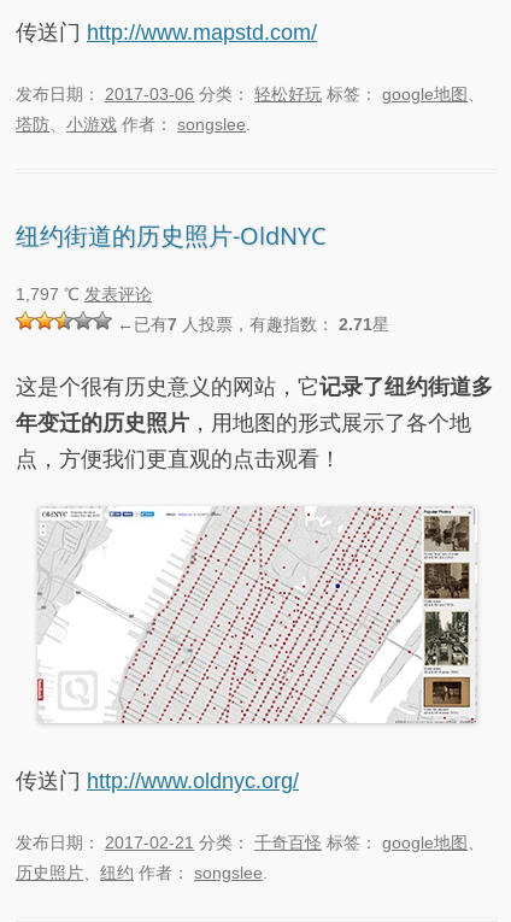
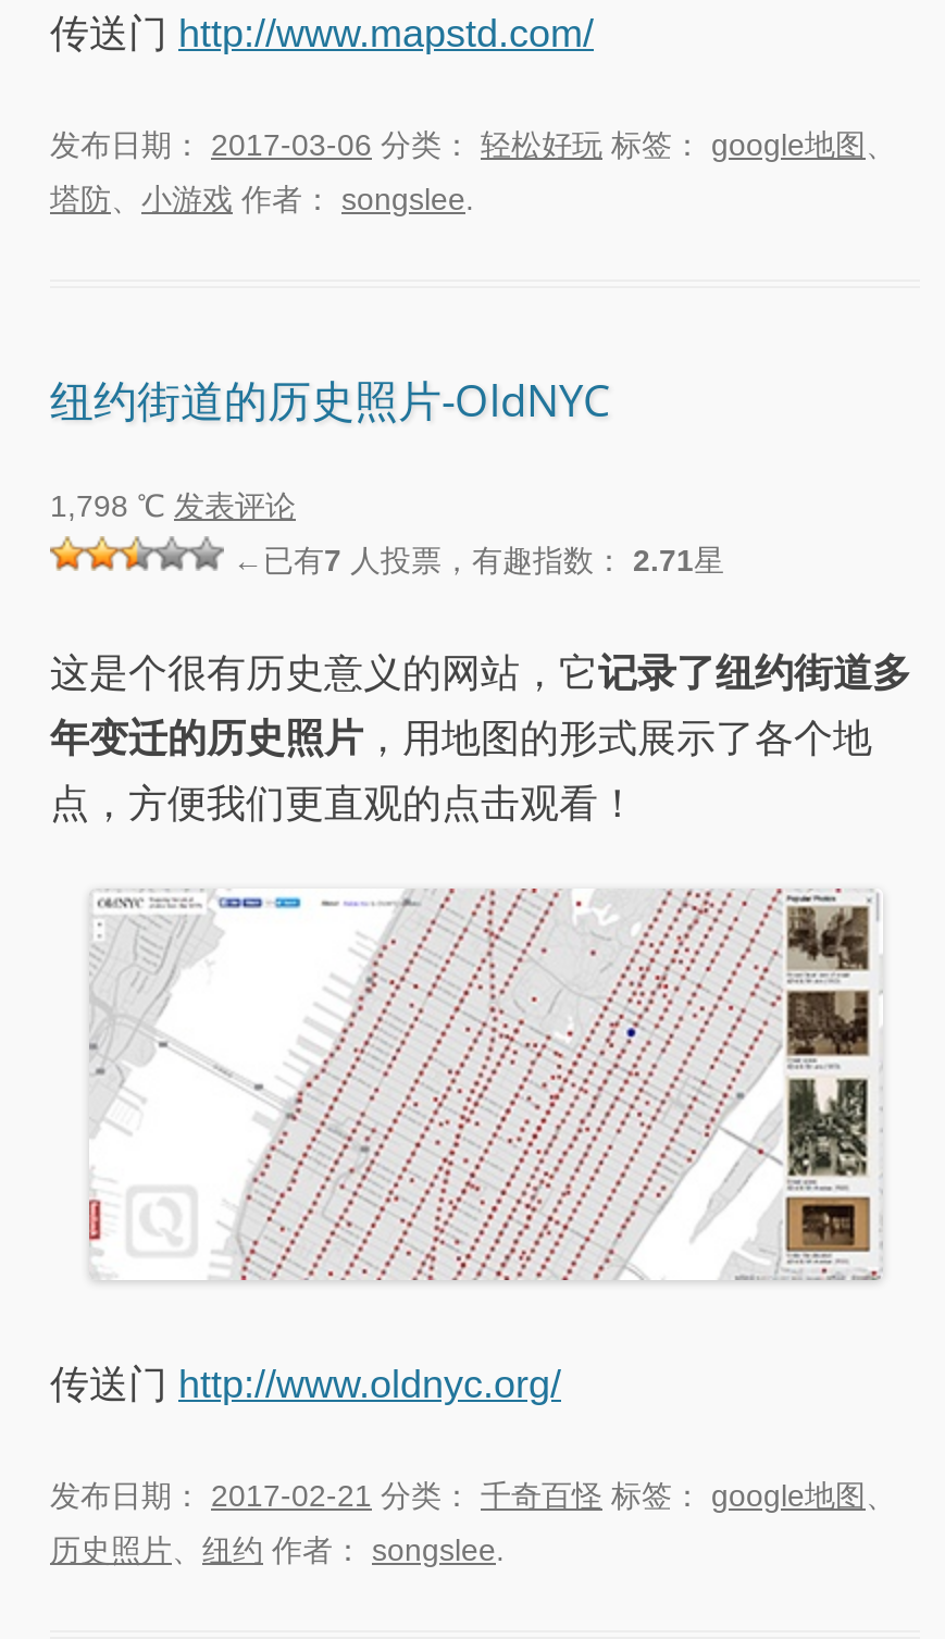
[16,284,152,304] 1,797 ℃发表评论 -> [50,488,296,523] 1,798 ℃发表评论

